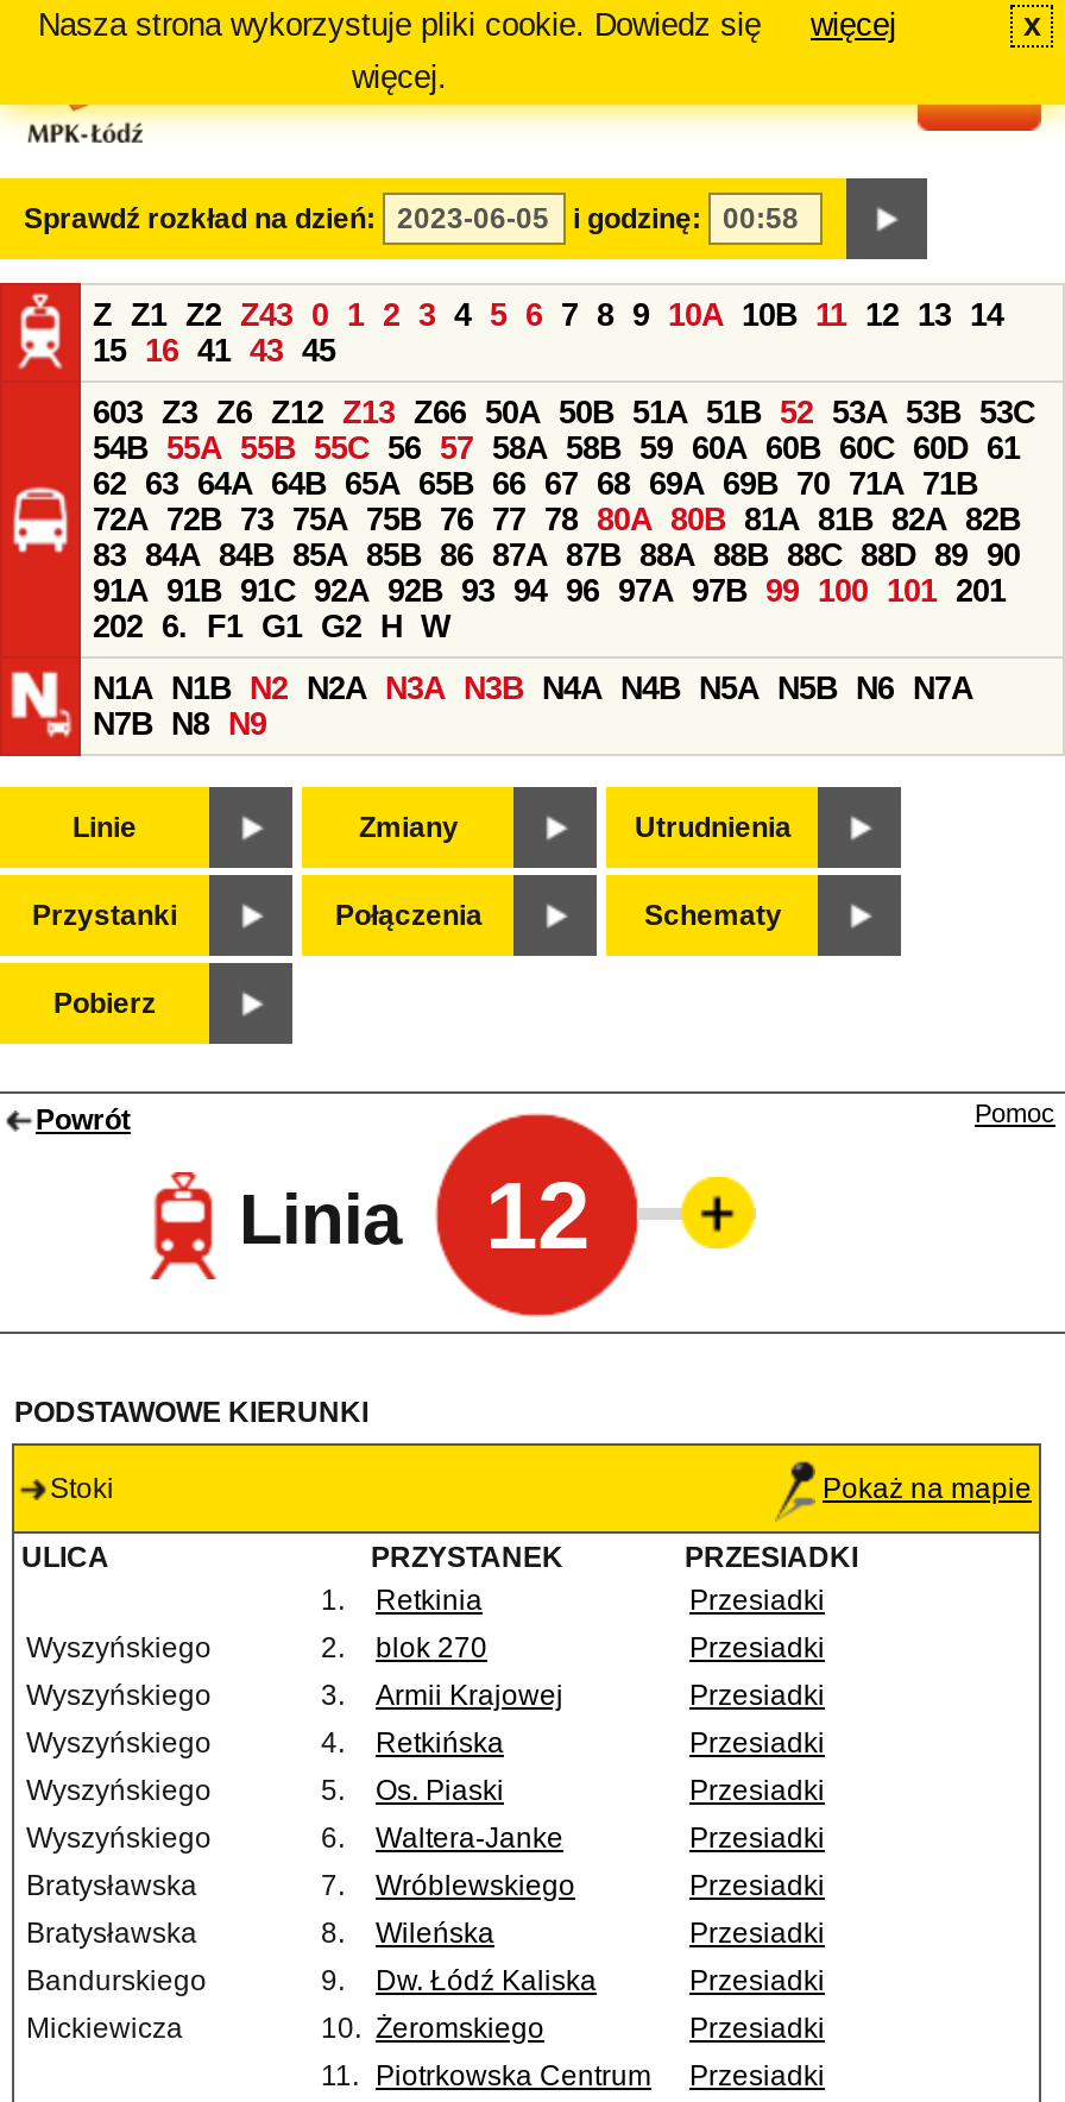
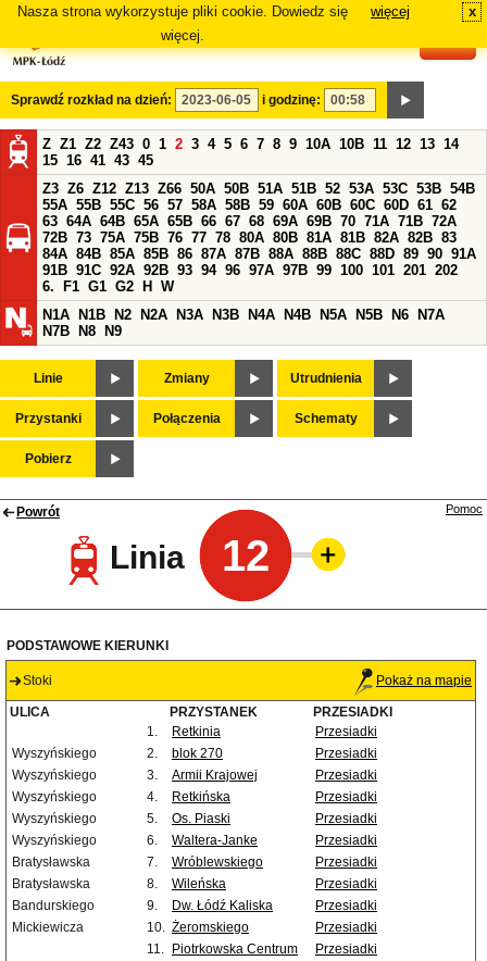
[93,395,1034,644] 603 Z3 Z6 Z12 Z13 Z66 50A 50B 51A 51B 52 53A 53B 53C | 54B 55A 55B 55C 56 57 58A 58B 59 60A 60B 60C 60D 61 | 62 63 64A 64B 65A 65B 66 67 68 69A 69B 70 71A 71B | 72A 72B 73 75A 75B 76 77 78 80A 80B 81A 81B 82A 82B | 83 84A 84B 85A 85B 86 87A 87B 88A 88B 88C 88D 89 90 | 91A 91B 91C 92A 92B 93 94 96 97A 97B 99 100 101 201 | 202 6. F1 G1 G2 H W -> [42,180,476,295] Z3 Z6 Z12 Z13 Z66 50A 50B 51A 51B 52 53A 53C 53B 54B | 55A 55B 55C 56 57 58A 58B 59 60A 60B 60C 60D 61 62 | 63 64A 64B 65A 65B 66 67 68 69A 69B 70 71A 71B 72A | 72B 73 75A 75B 76 77 78 80A 80B 81A 81B 82A 82B 83 | 84A 84B 85A 85B 86 87A 87B 88A 88B 88C 88D 89 90 91A | 91B 91C 92A 92B 93 94 96 97A 97B 99 100 101 201 202 | 6. F1 G1 G2 H W

